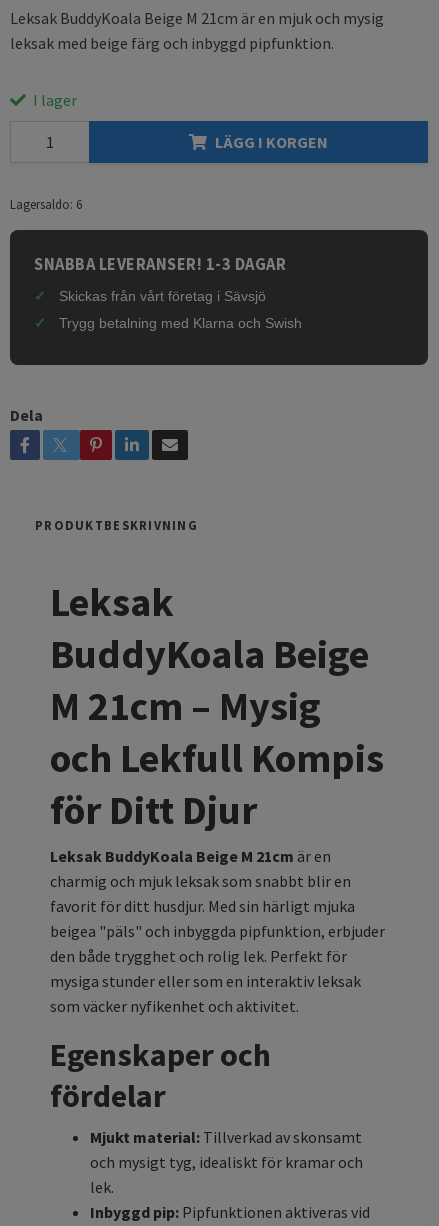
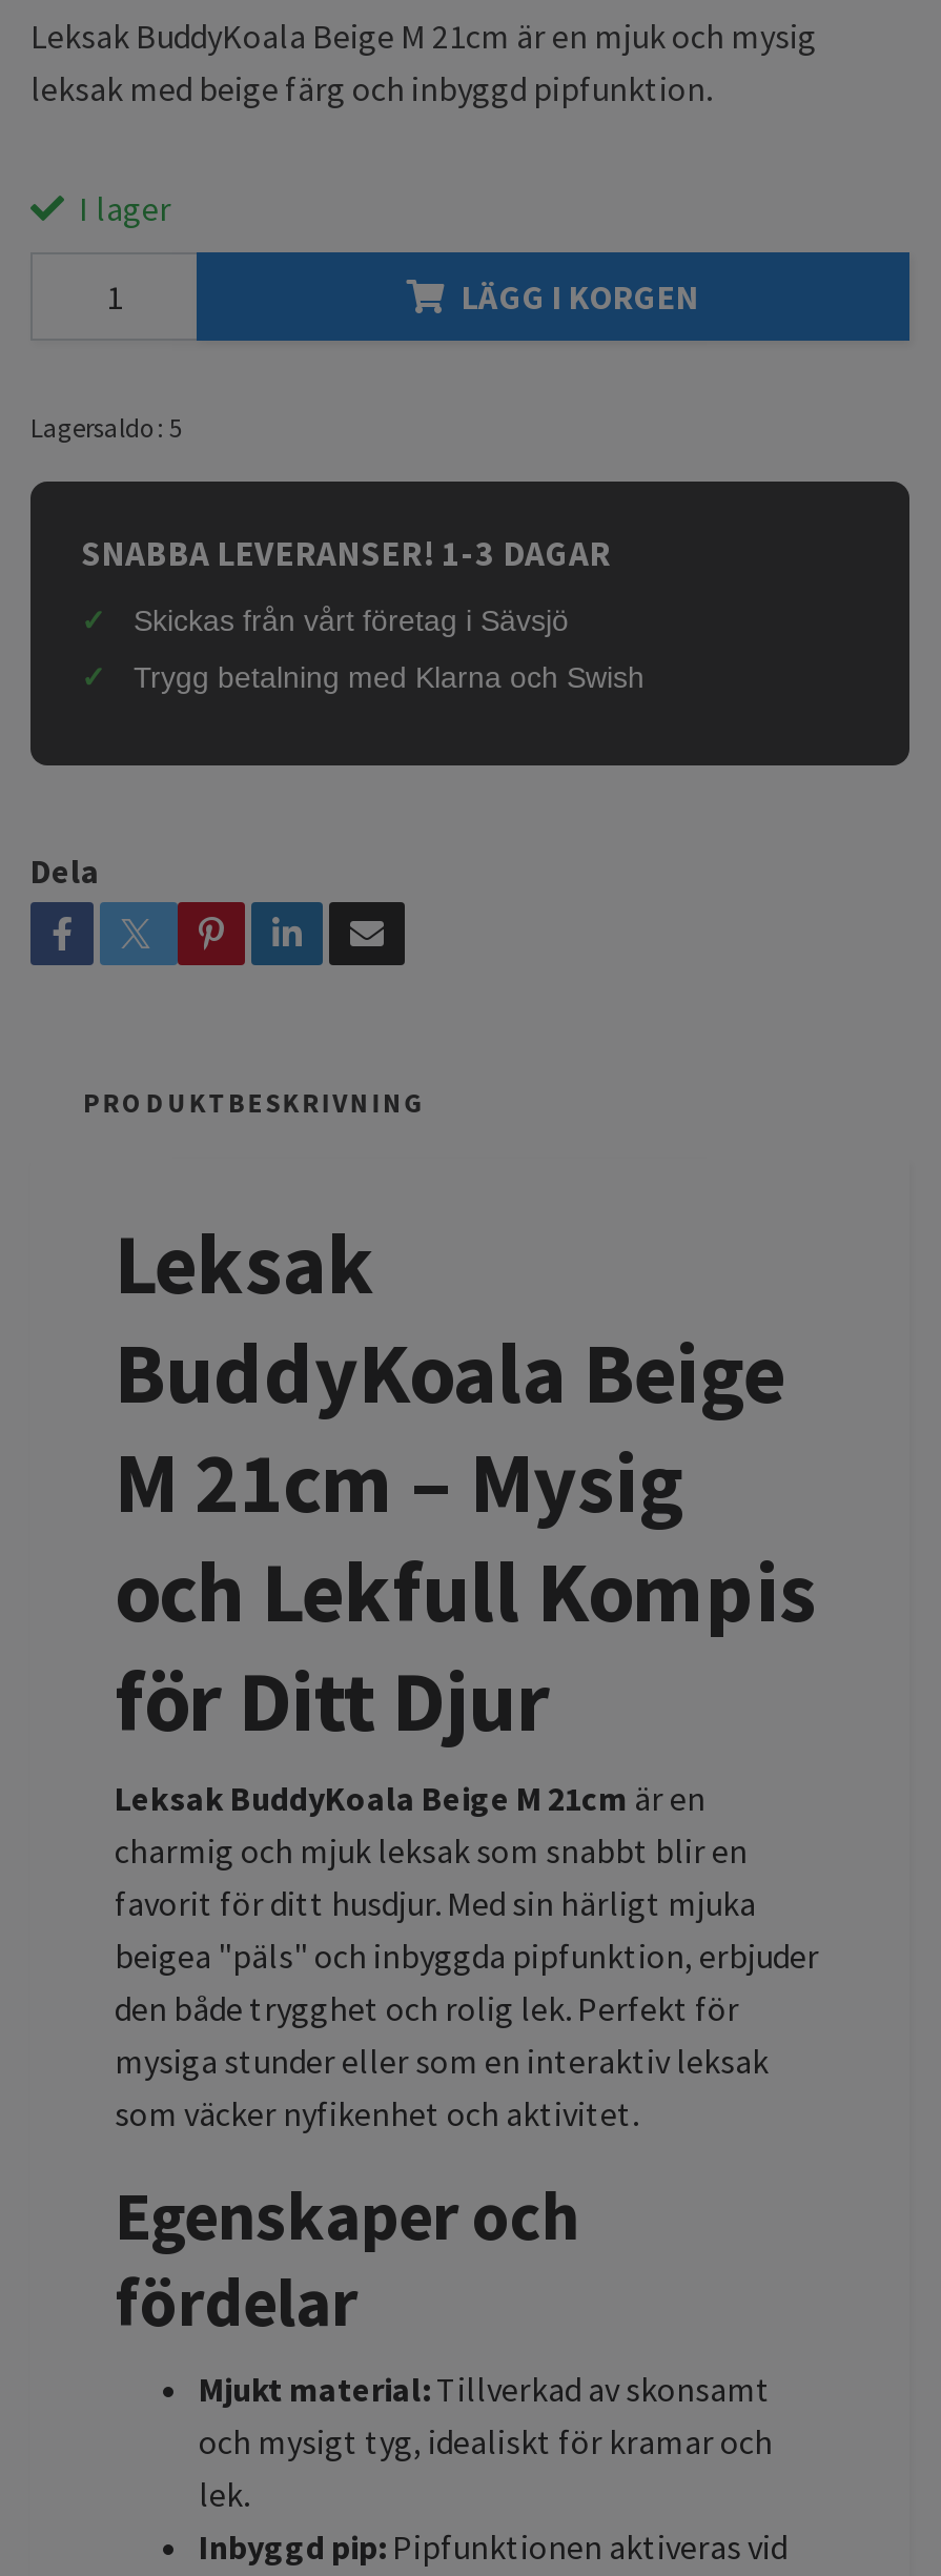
[10,196,82,212] Lagersaldo: 6 -> [30,410,182,444] Lagersaldo: 5

